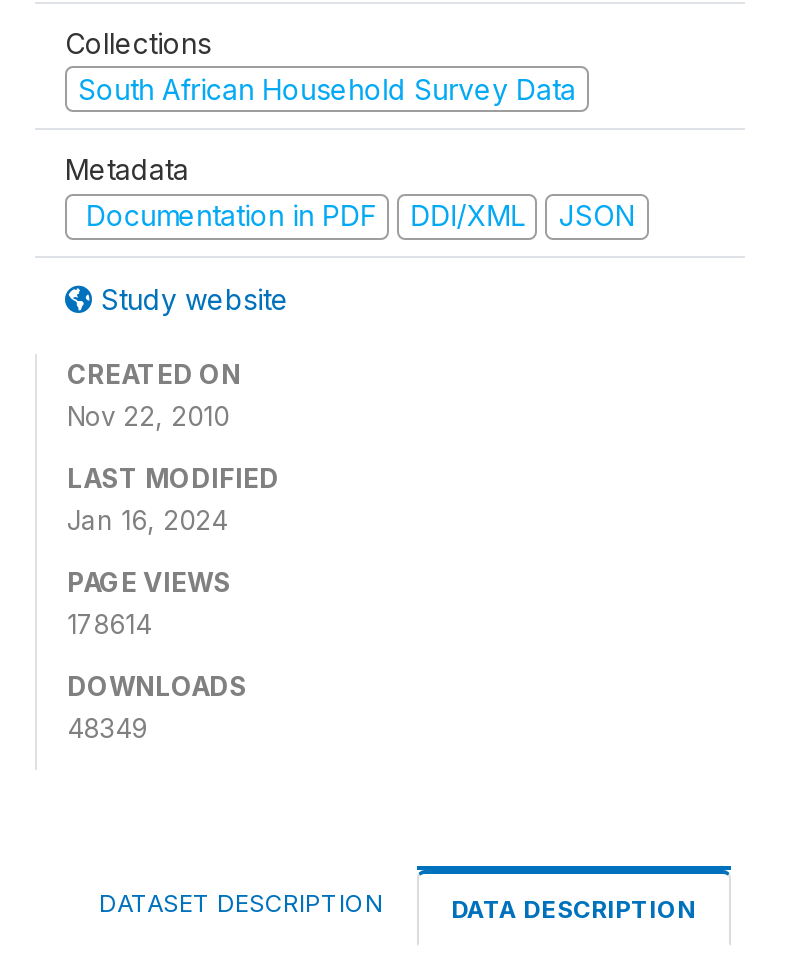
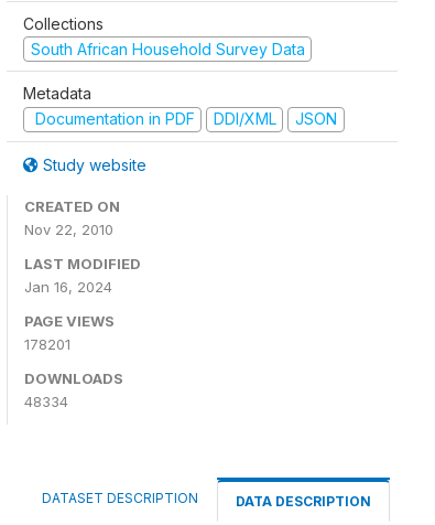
[67,608,151,640] 178614 -> [24,335,70,353] 178201
[67,712,147,744] 48349 -> [24,392,68,410] 48334

